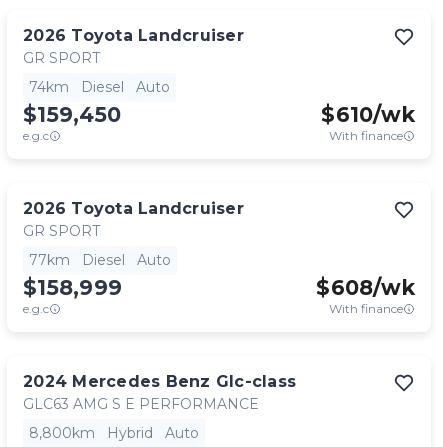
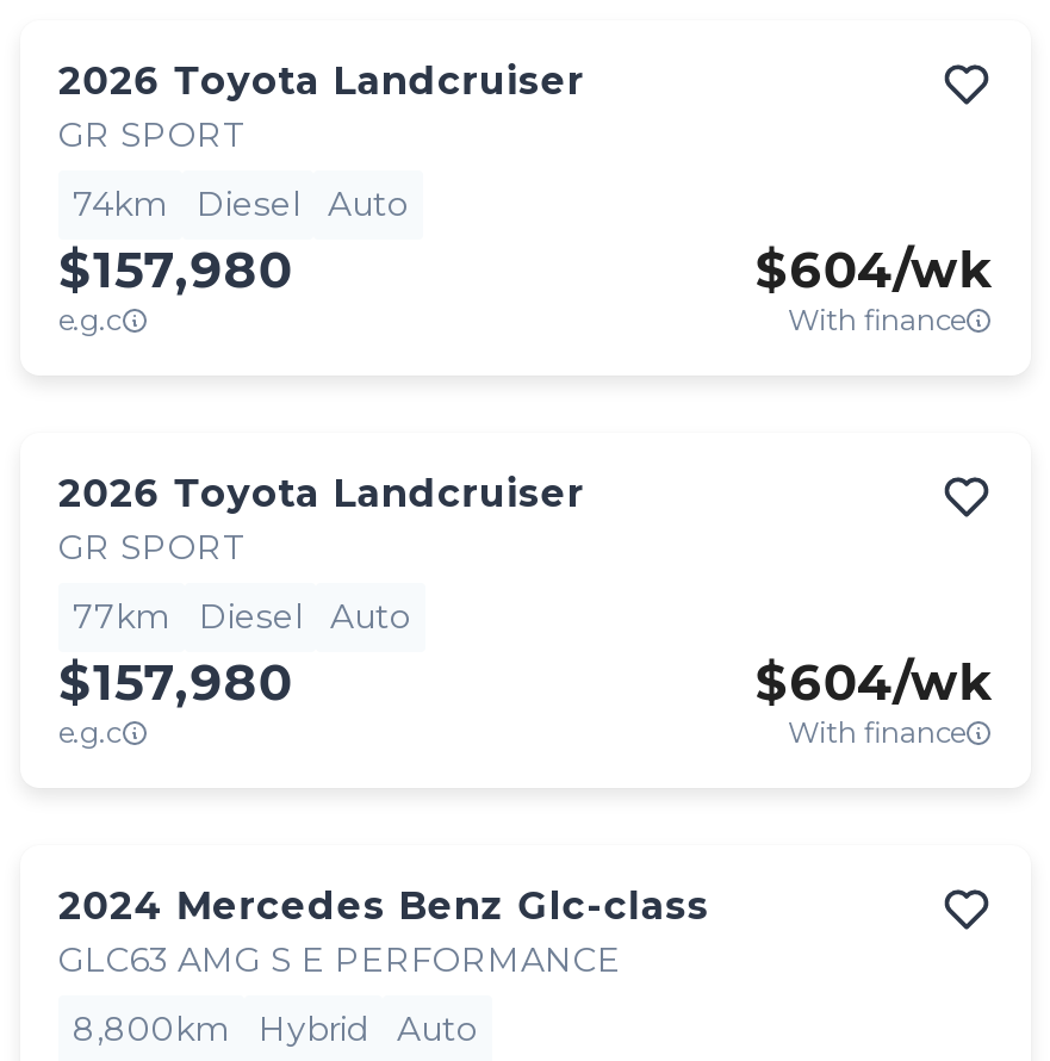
[23,102,121,127] $159,450 -> [58,240,292,299] $157,980
[321,102,415,127] $610/wk -> [755,240,993,299] $604/wk
[23,275,122,300] $158,999 -> [58,652,292,712] $157,980
[316,275,415,300] $608/wk -> [755,652,993,712] $604/wk

